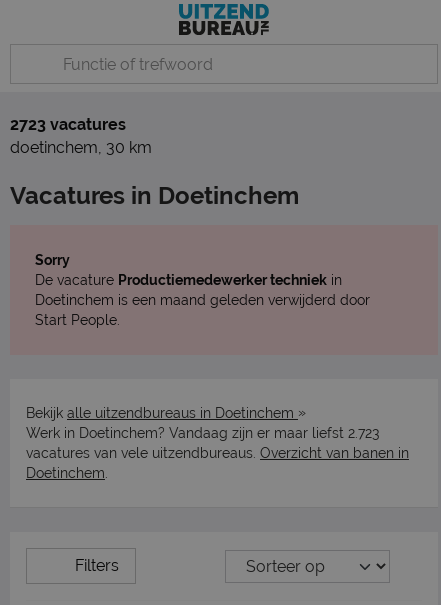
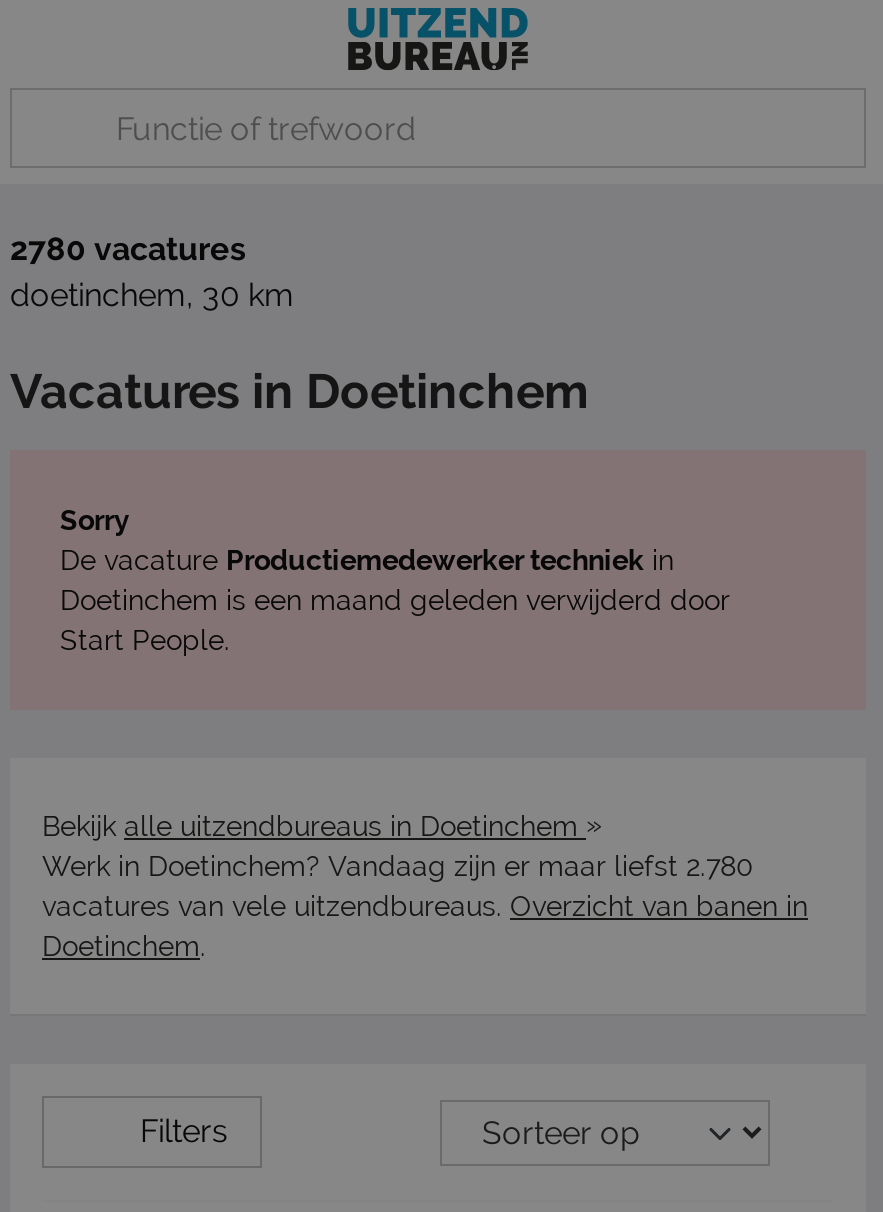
[10,115,126,134] 2723 vacatures -> [10,230,246,268] 2780 vacatures
[26,425,379,441] Werk in Doetinchem? Vandaag zijn er maar liefst 2.723 -> [42,850,754,882] Werk in Doetinchem? Vandaag zijn er maar liefst 2.780

